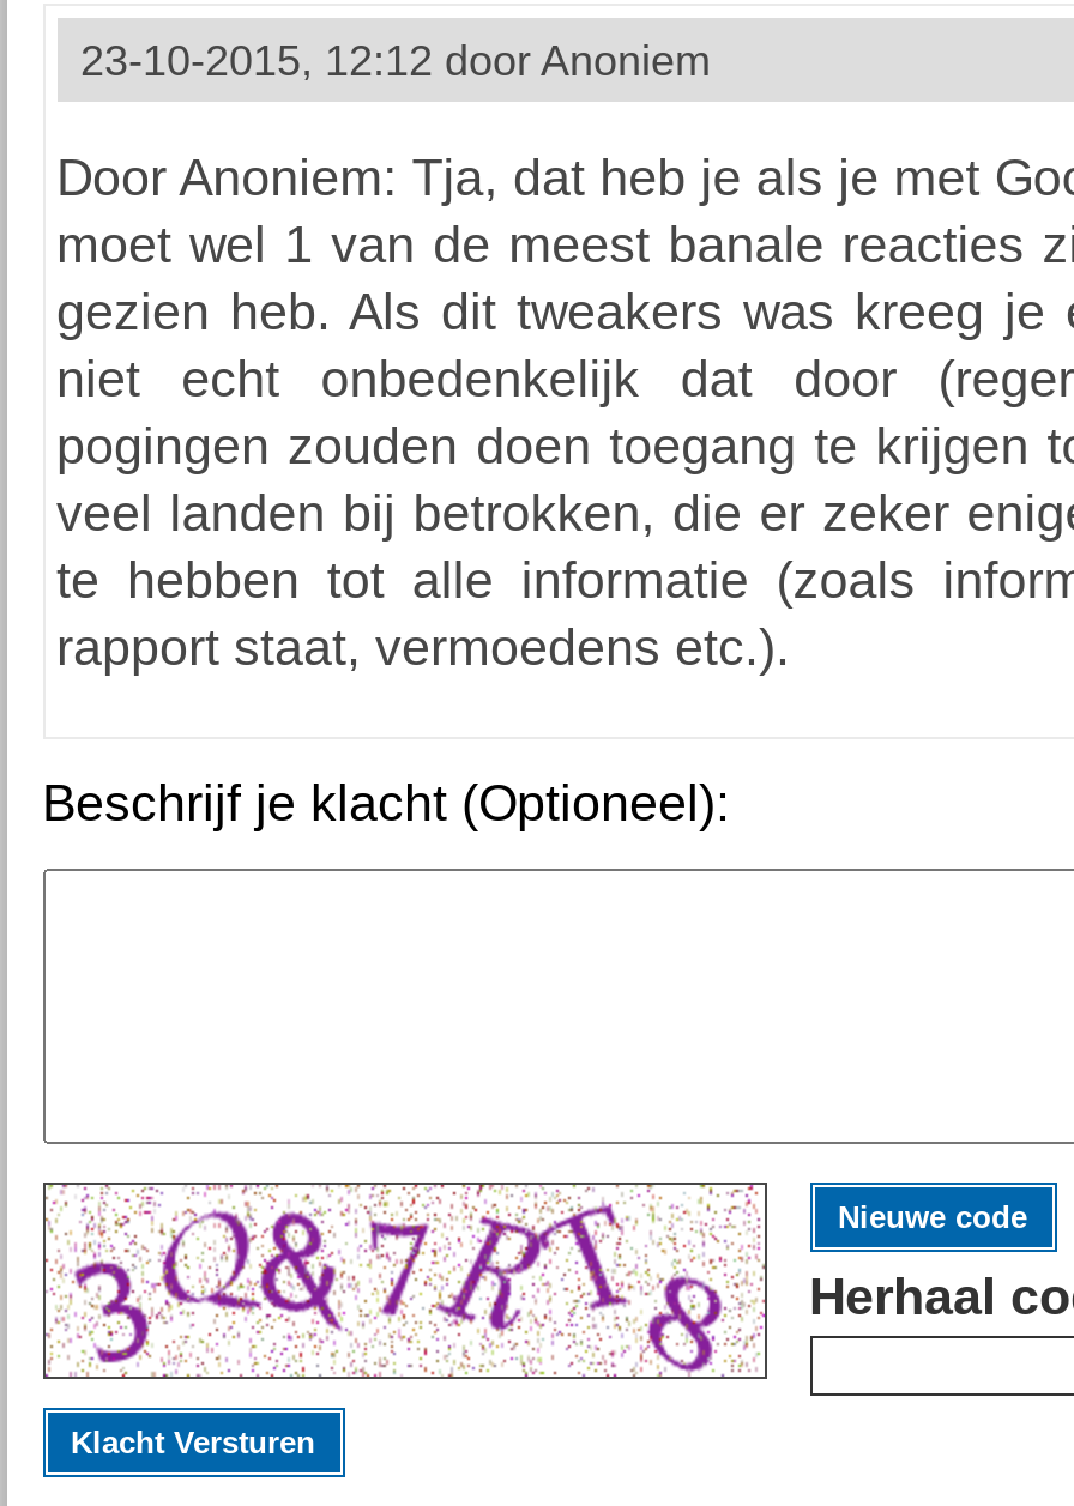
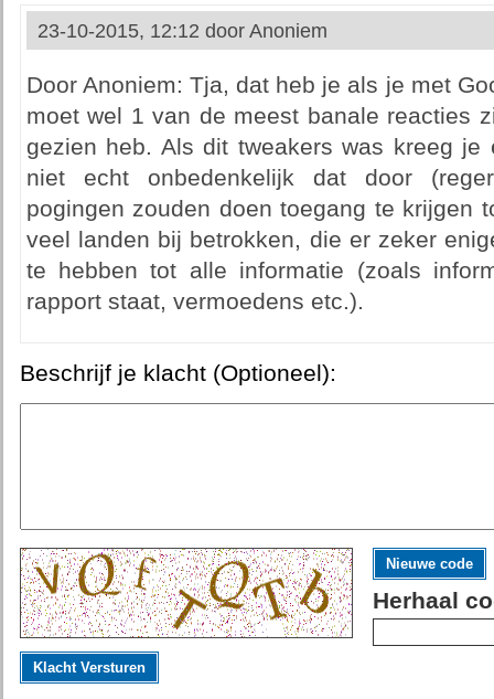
[50,1183,762,1379] [image] -> [23,548,353,637] [image]

